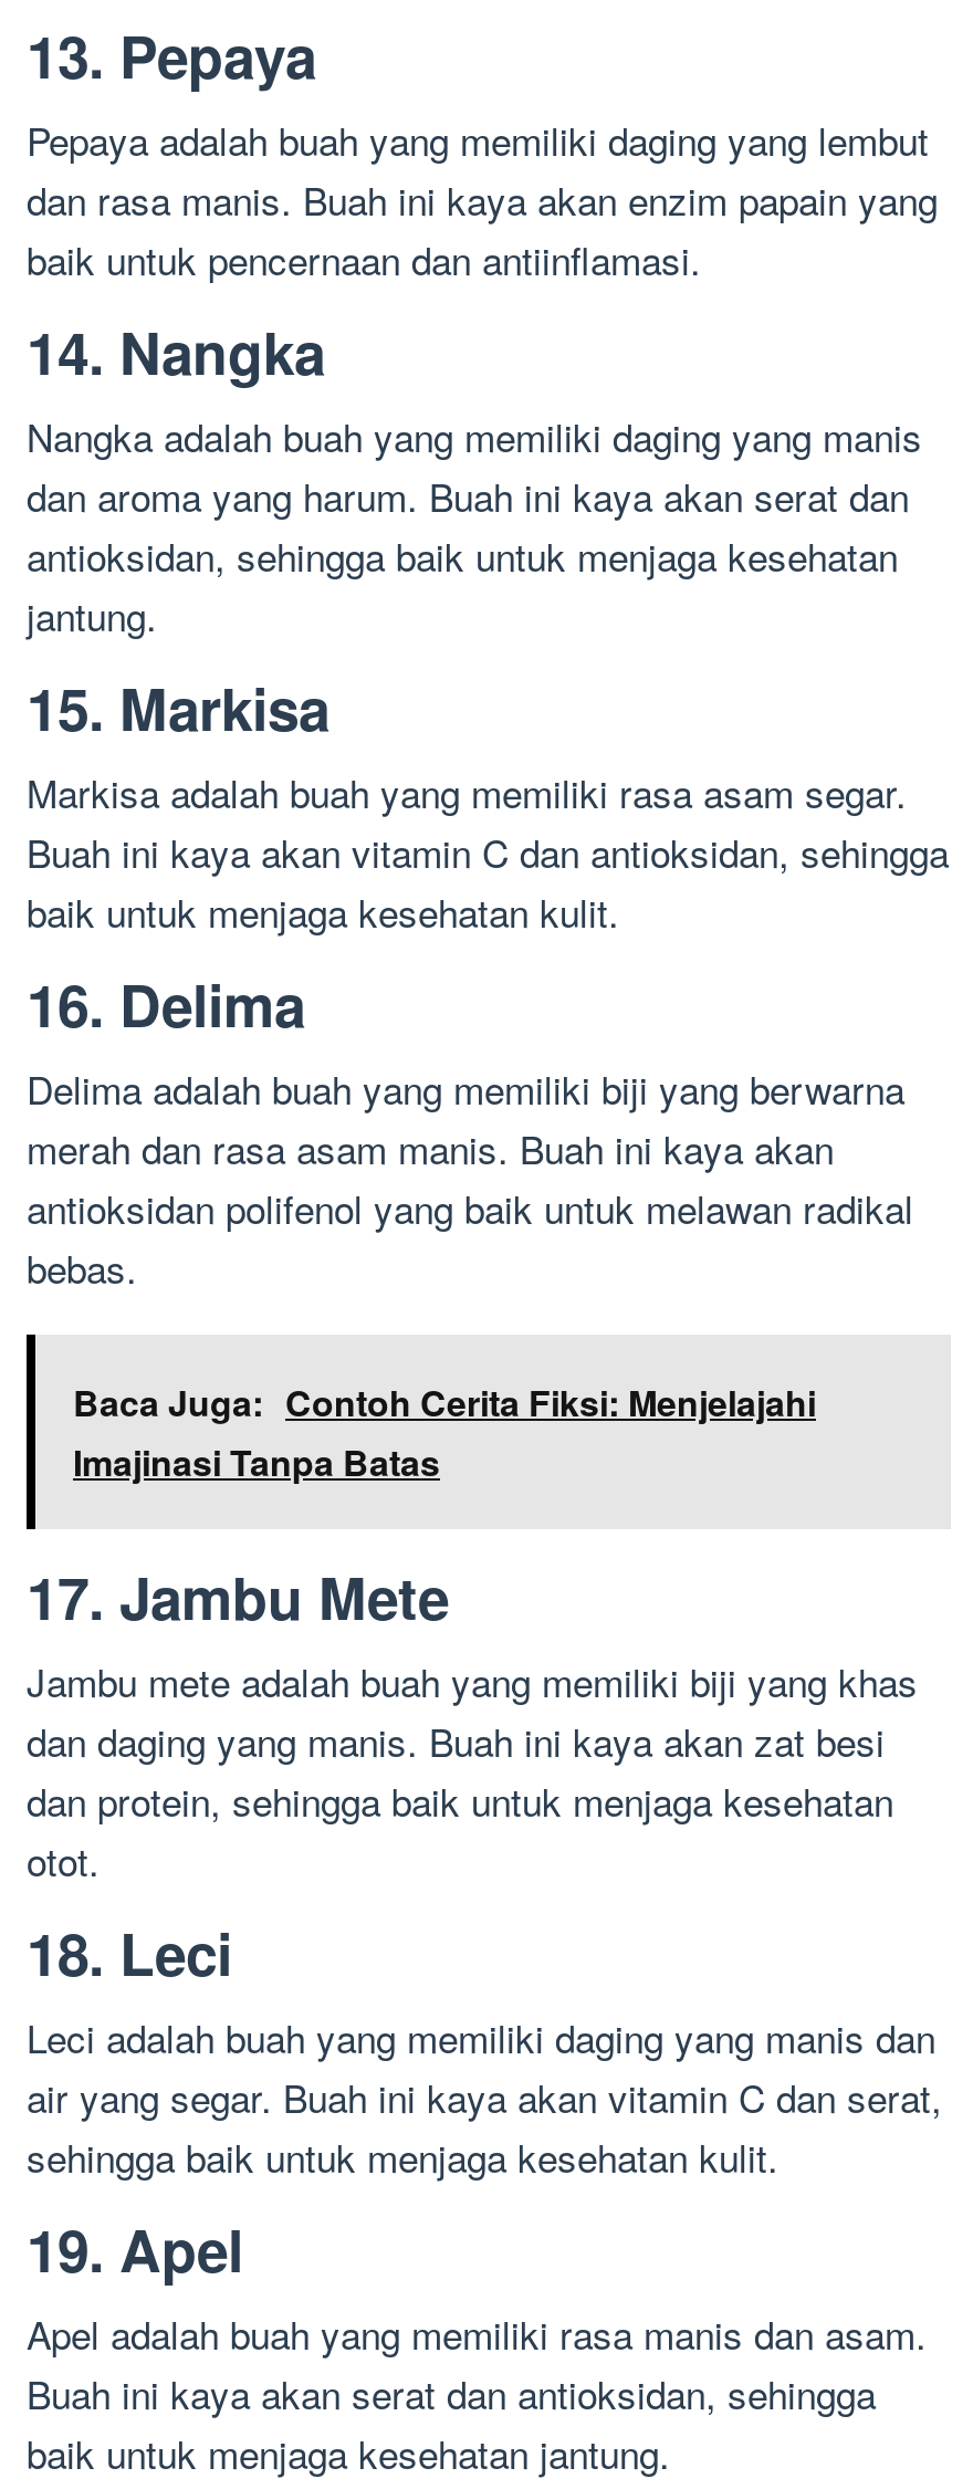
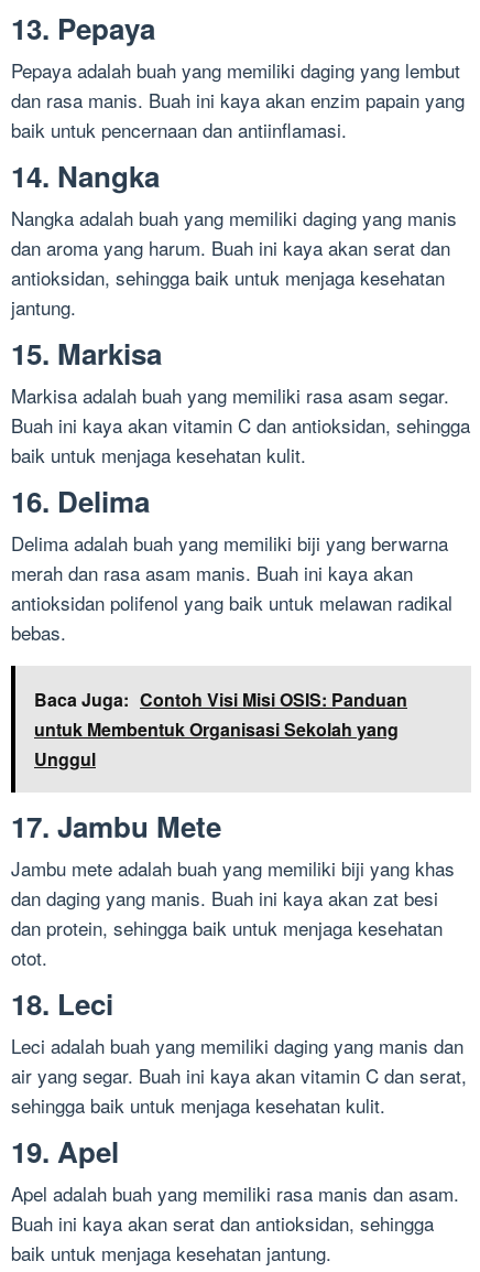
[73,1376,816,1487] Baca Juga: Contoh Cerita Fiksi: Menjelajahi | Imajinasi Tanpa Batas -> [34,686,407,771] Baca Juga: Contoh Visi Misi OSIS: Panduan | untuk Membentuk Organisasi Sekolah yang | Unggul

